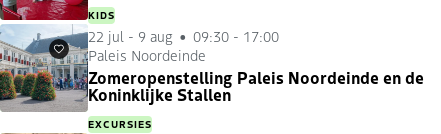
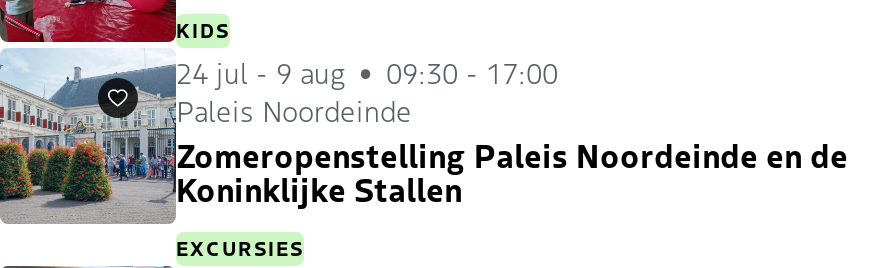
[88,26,279,46] 22 jul - 9 aug 09:30 - 17:00 -> [176,52,558,92] 24 jul - 9 aug 09:30 - 17:00

